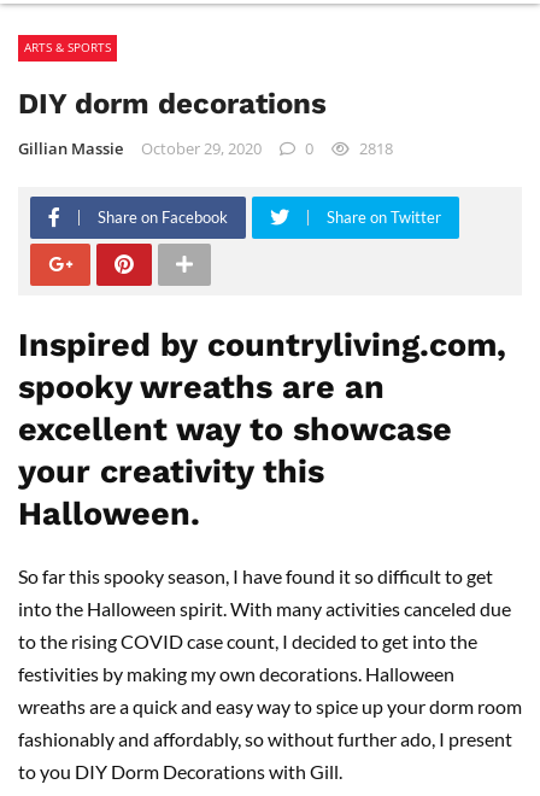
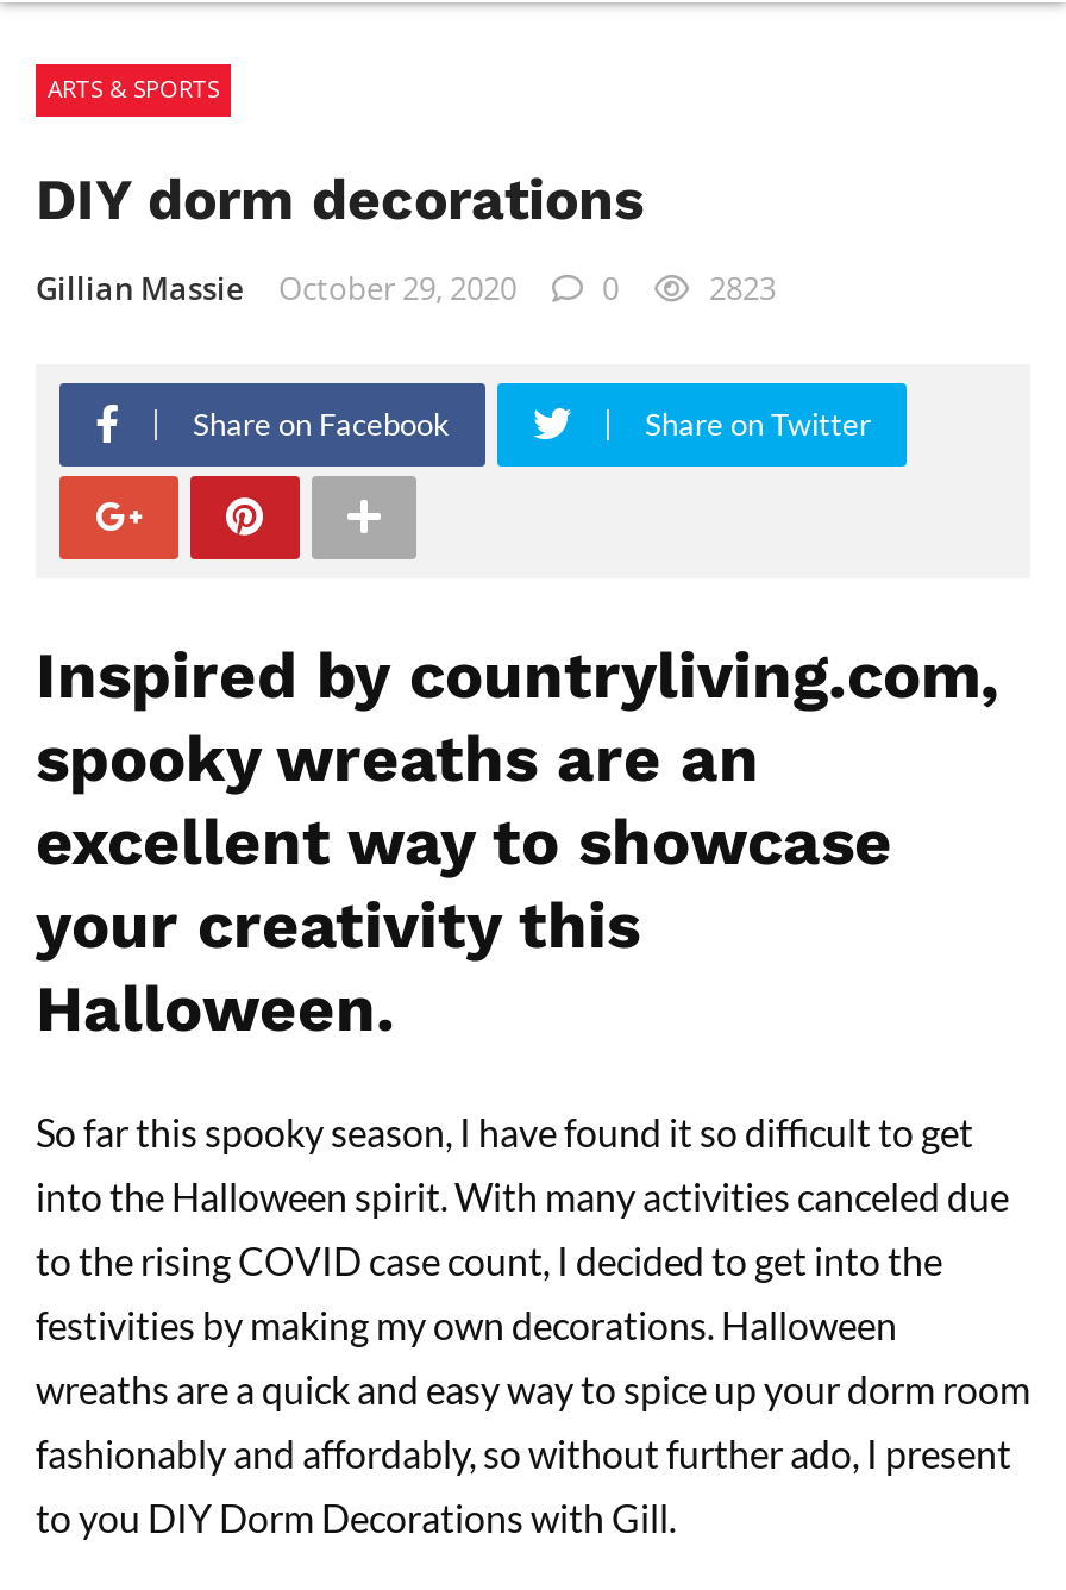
[359,137,393,159] 2818 -> [709,266,776,309] 2823

